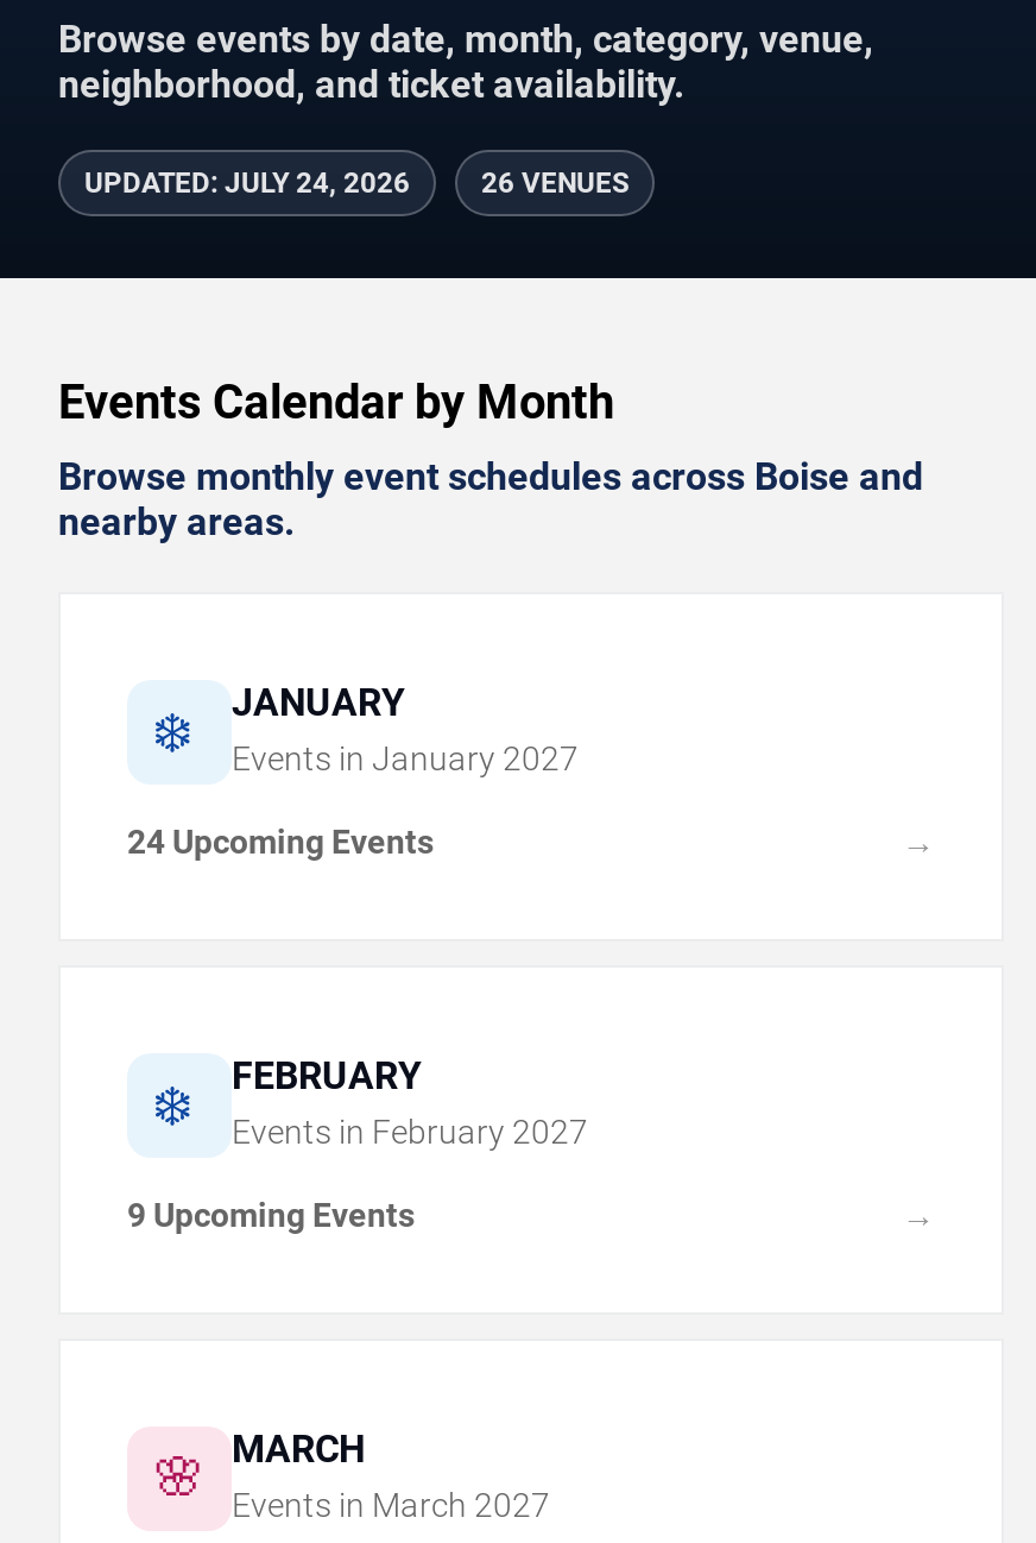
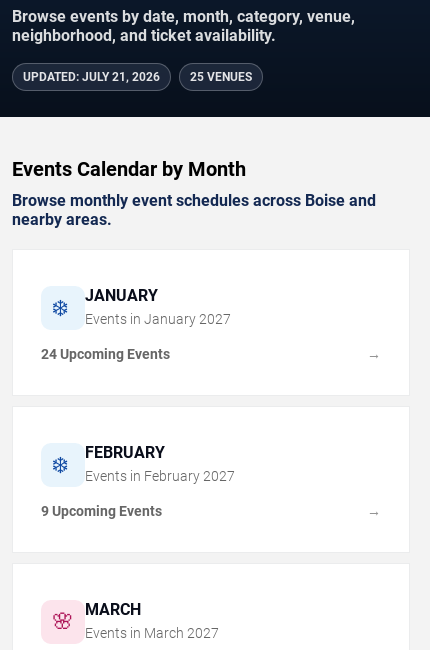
[84,165,410,199] UPDATED: JULY 24, 2026 -> [23,70,160,84] UPDATED: JULY 21, 2026
[481,165,628,199] 26 VENUES -> [190,70,252,84] 25 VENUES

